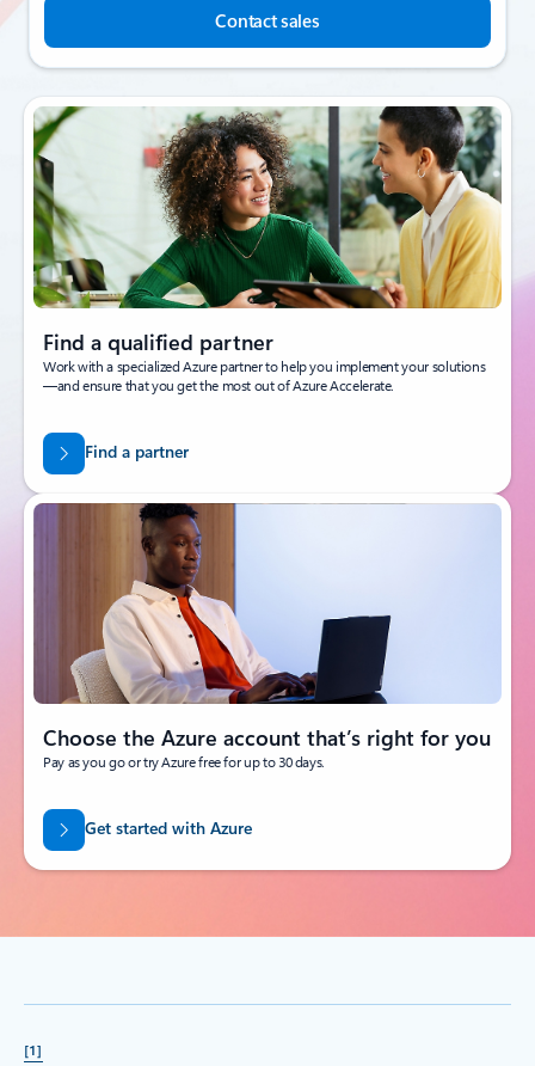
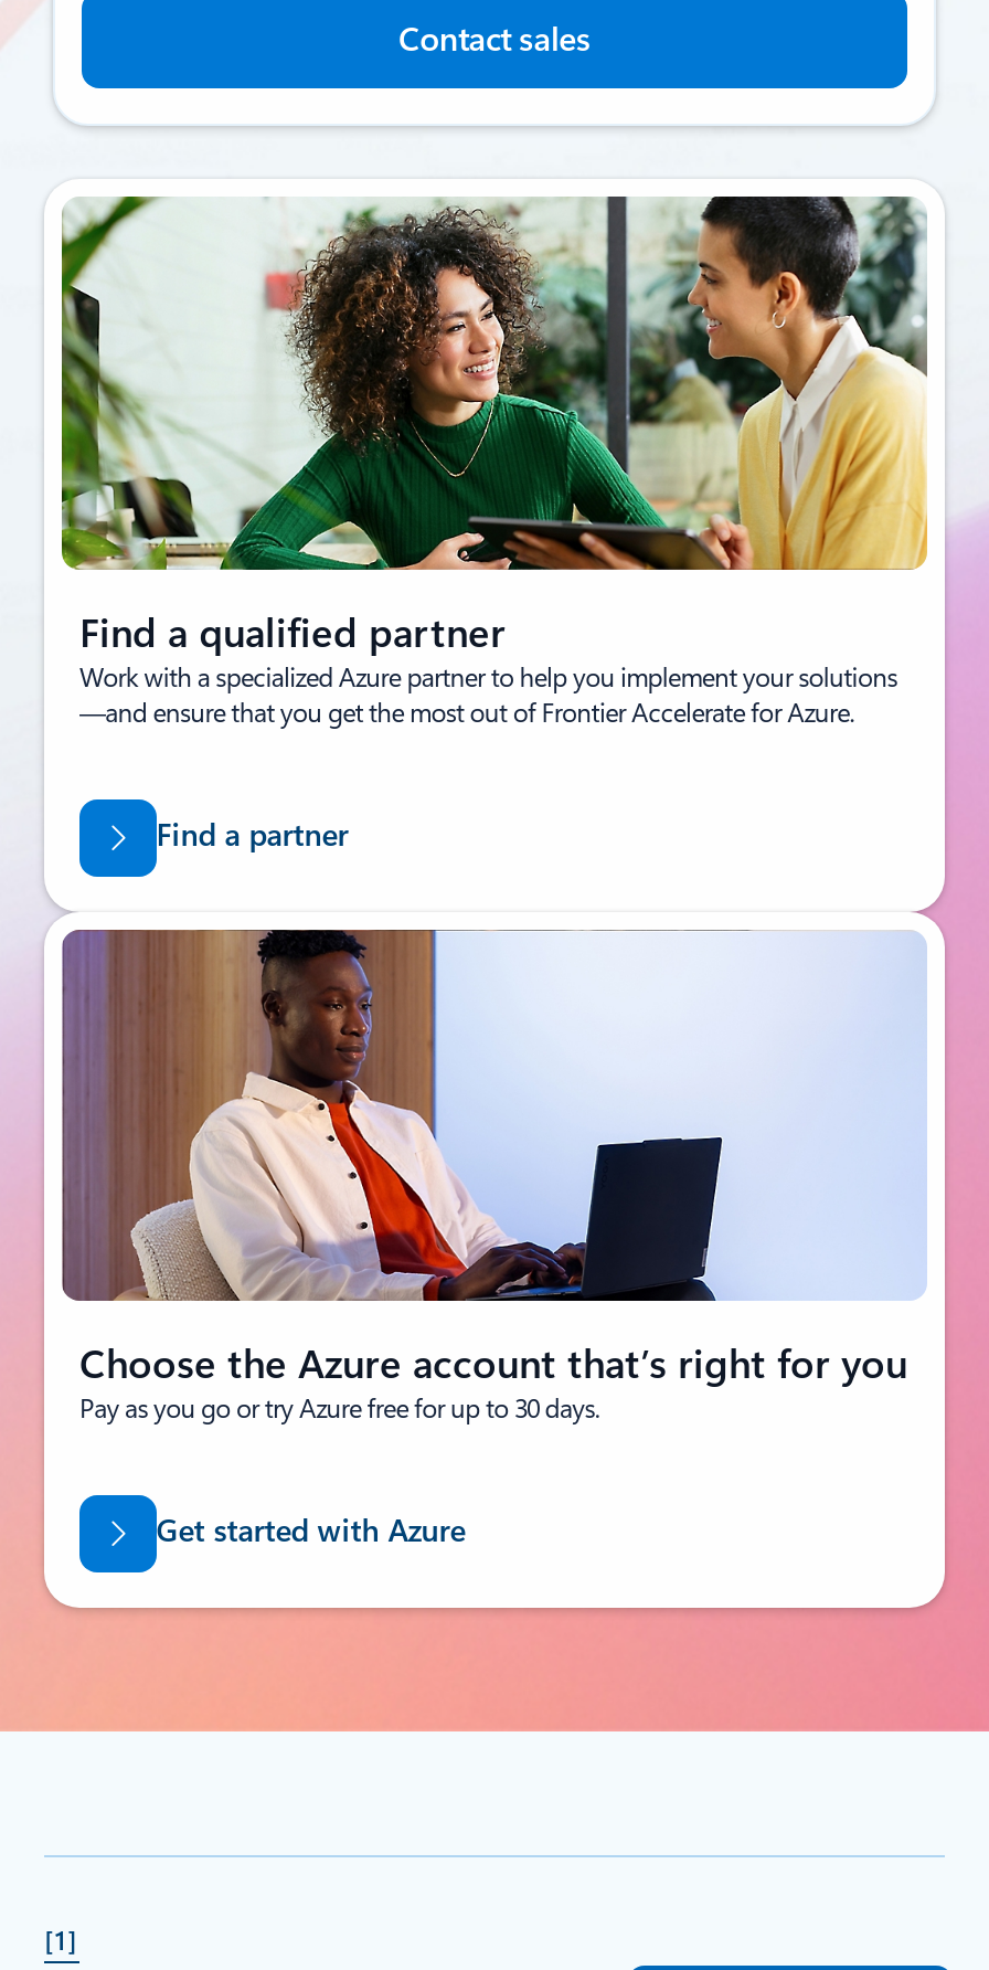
[43,375,394,394] —and ensure that you get the most out of Azure Accelerate. -> [79,693,855,728] —and ensure that you get the most out of Frontier Accelerate for Azure.

